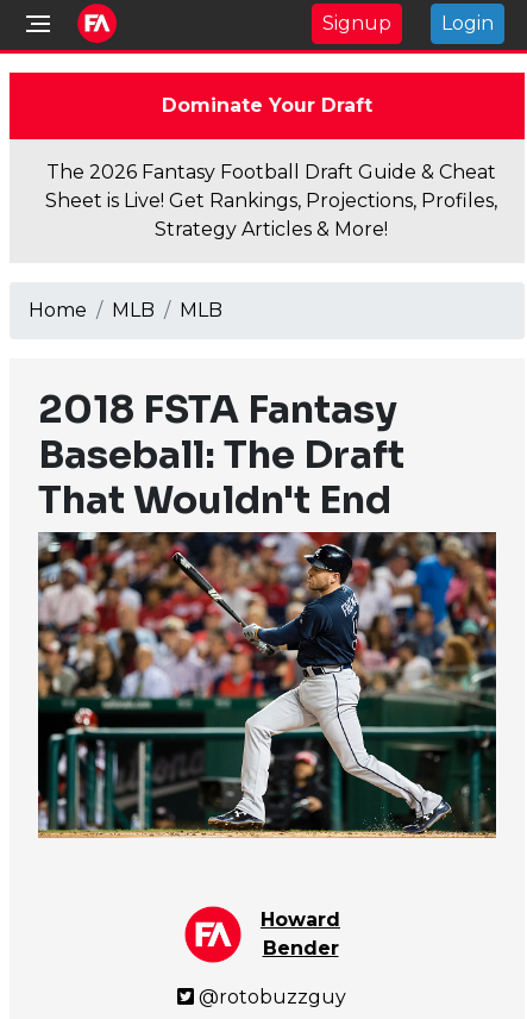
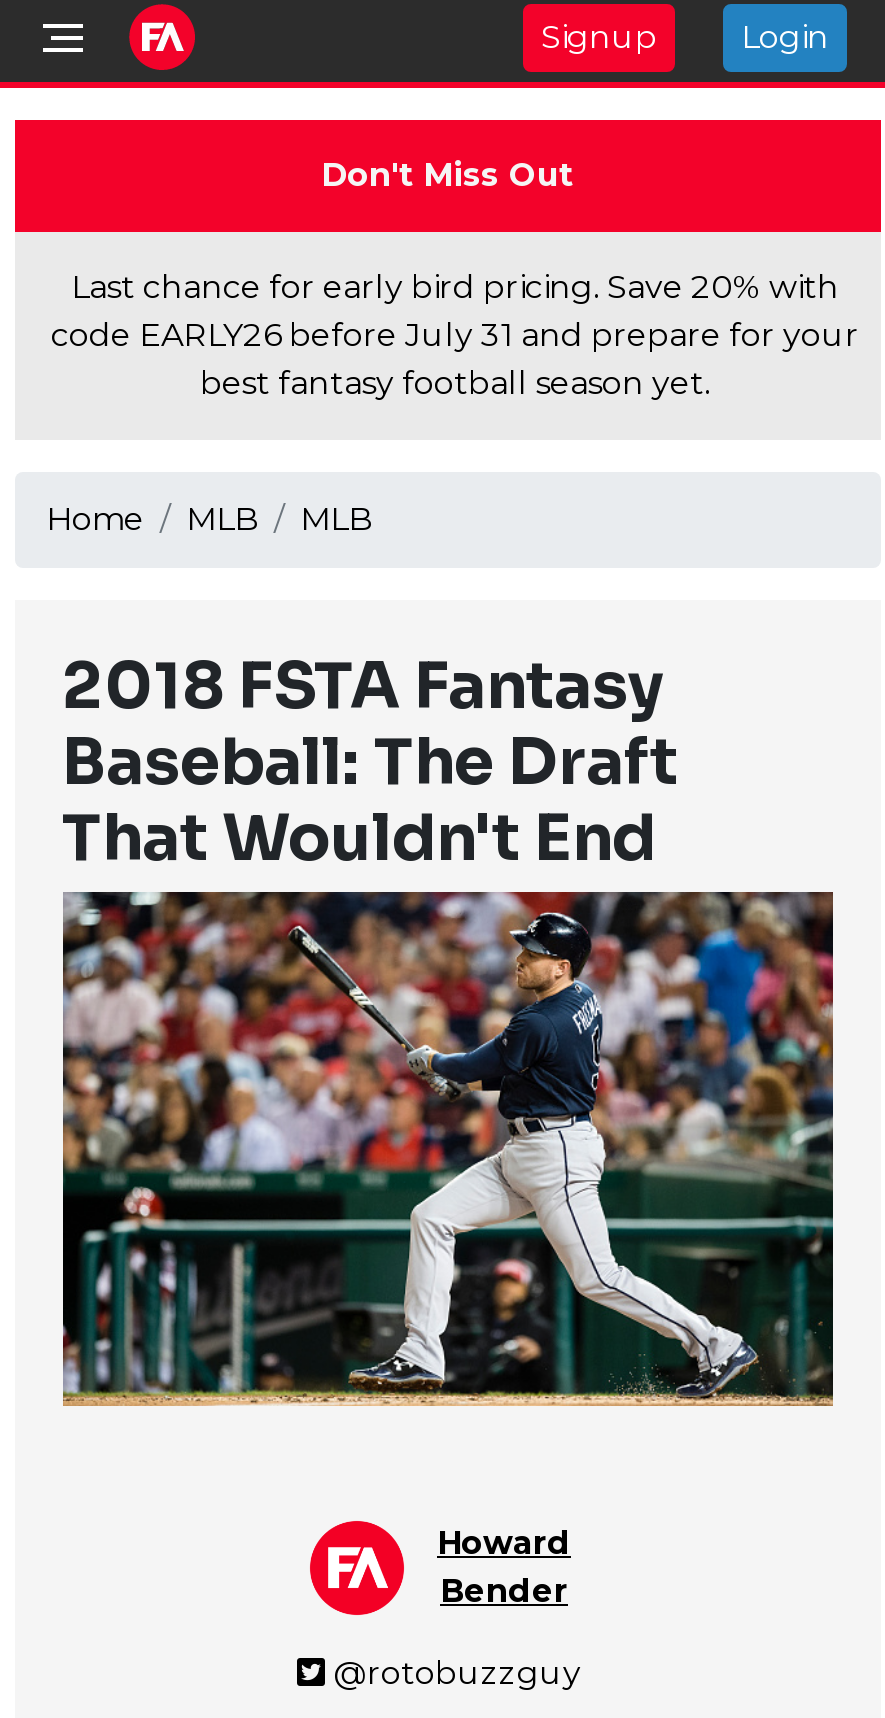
[161,94,372,117] Dominate Your Draft -> [321,156,573,194] Don't Miss Out
[45,161,497,240] The 2026 Fantasy Football Draft Guide & Cheat | Sheet is Live! Get Rankings, Projections, Profiles, | Strategy Articles & More! -> [51,268,859,402] Last chance for early bird pricing. Save 20% with | code EARLY26 before July 31 and prepare for your | best fantasy football season yet.

